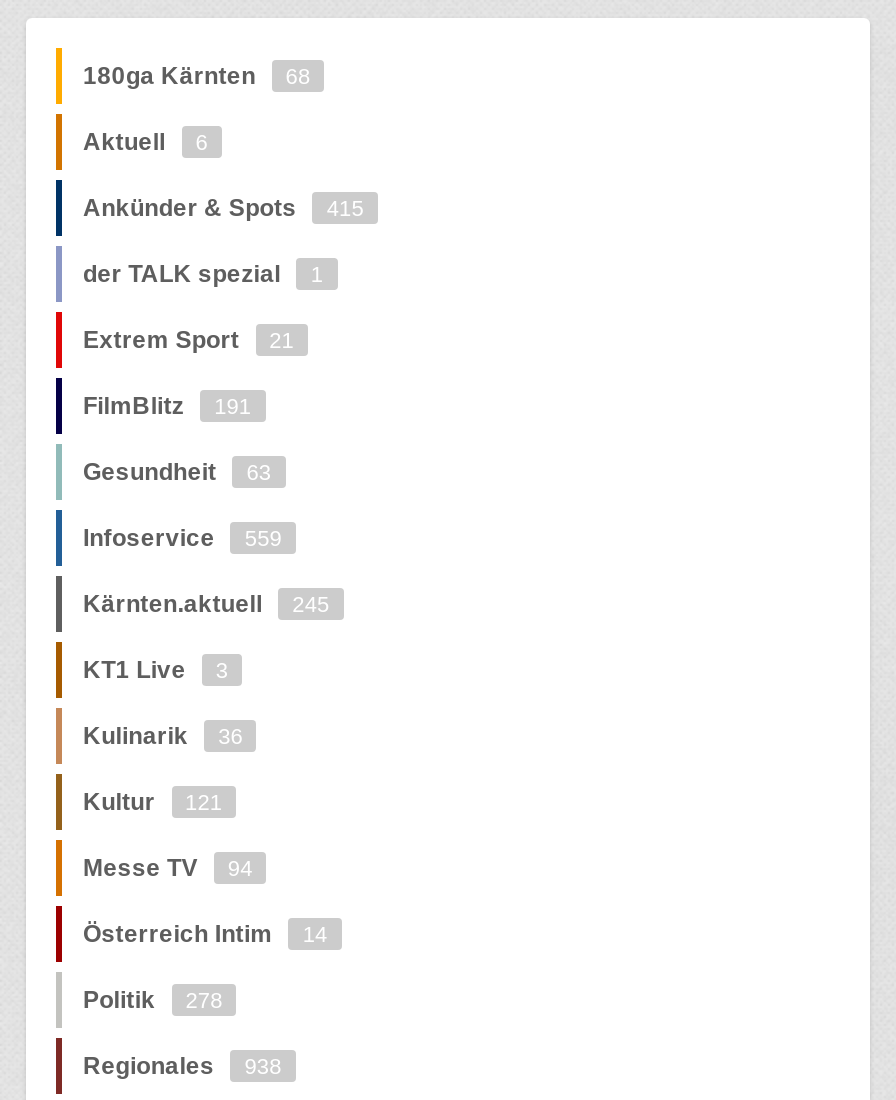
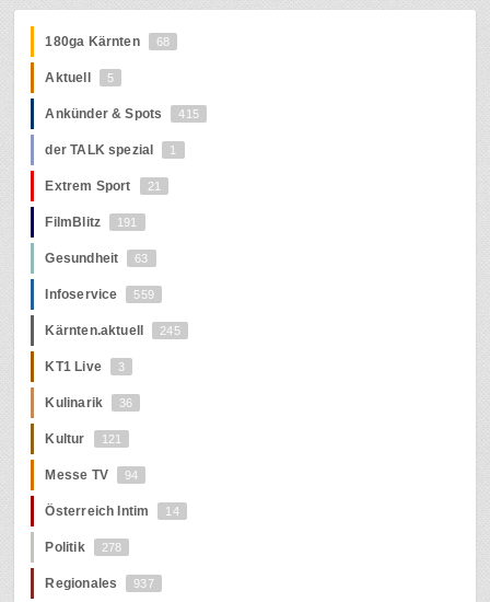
[83,129,208,157] Aktuell 6 -> [45,71,114,86] Aktuell 5
[83,1053,282,1081] Regionales 938 -> [45,576,154,592] Regionales 937

